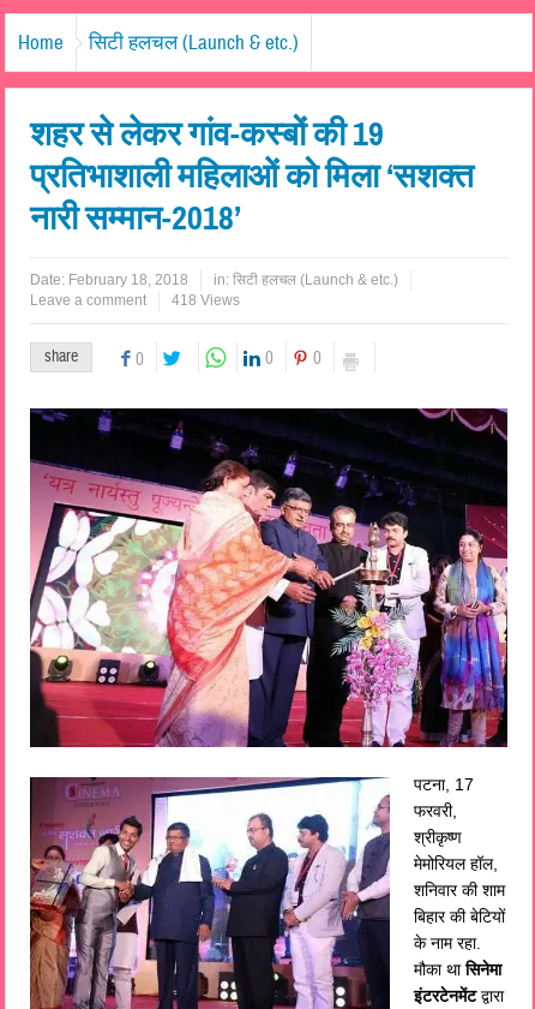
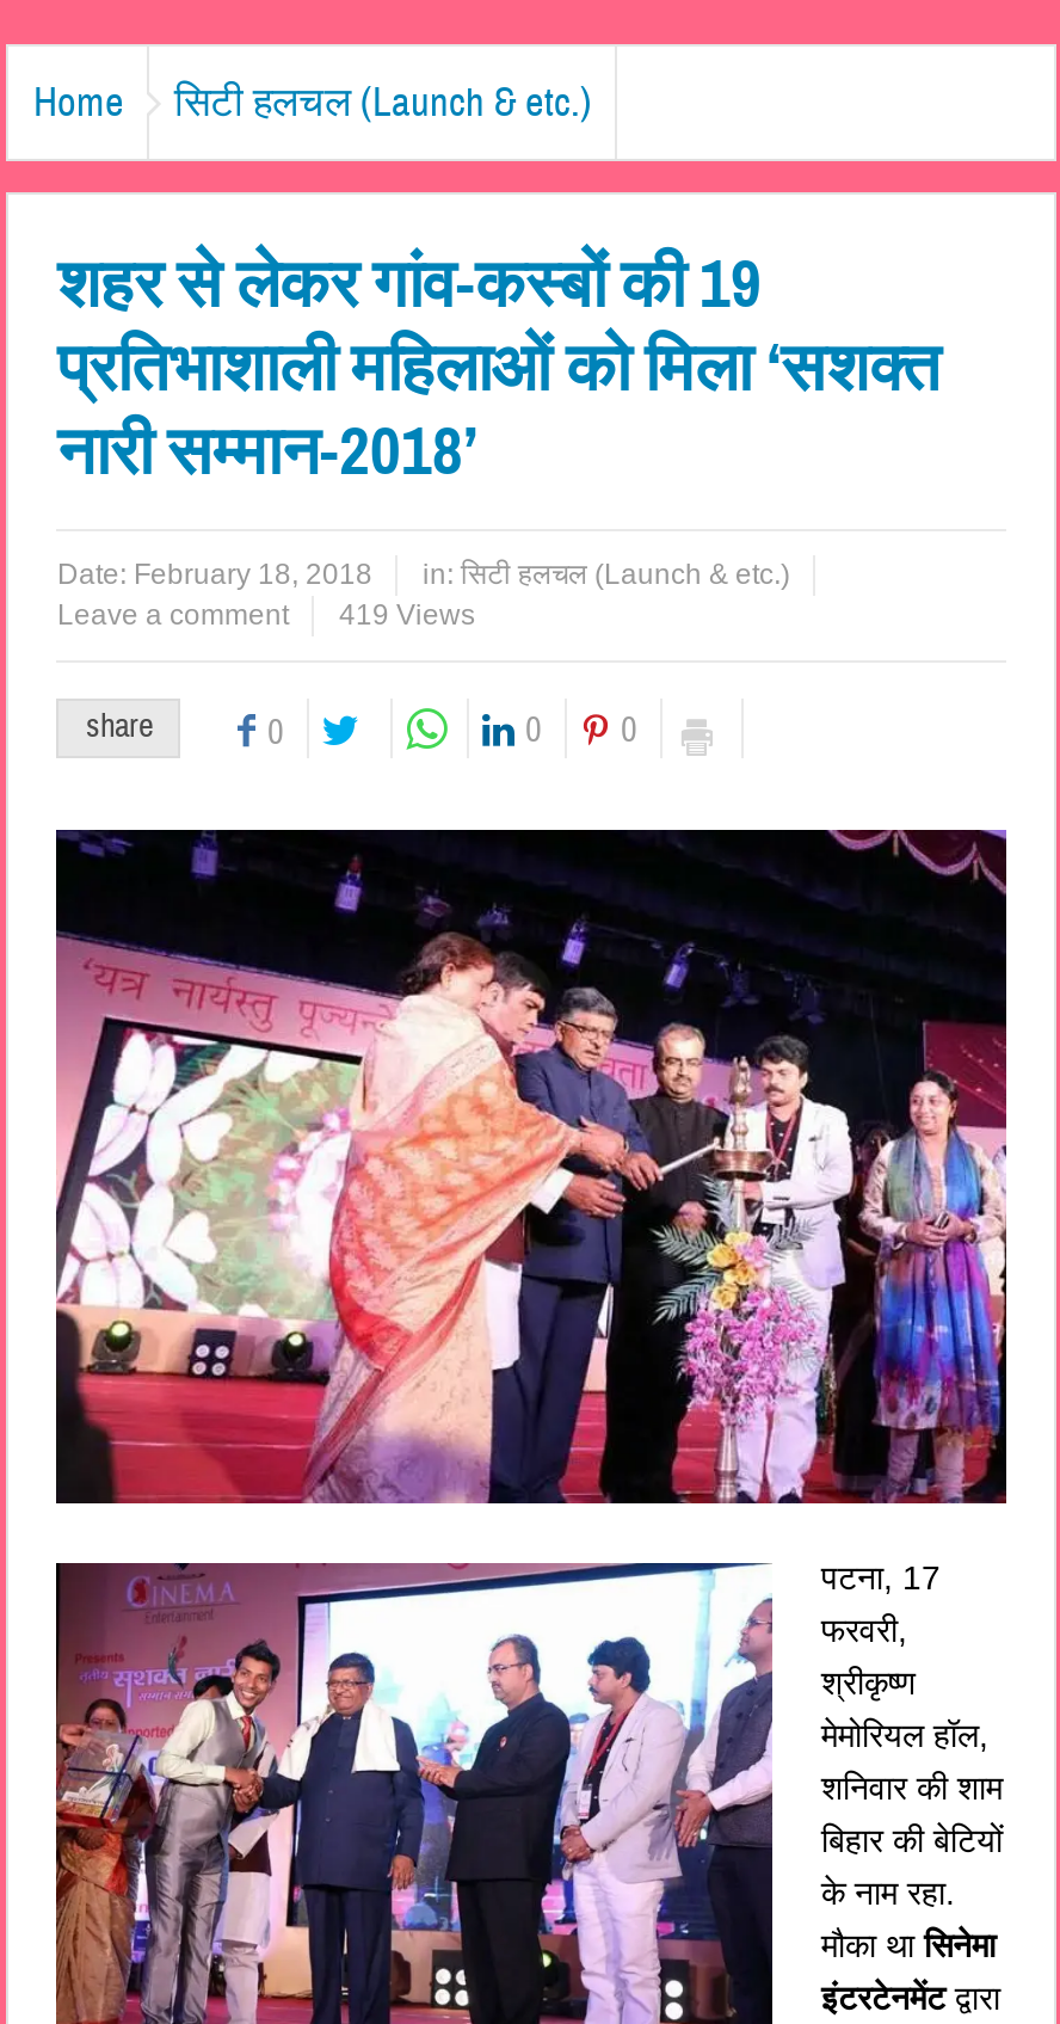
[31,292,241,309] Leave a comment 418 Views -> [57,598,475,632] Leave a comment 419 Views

